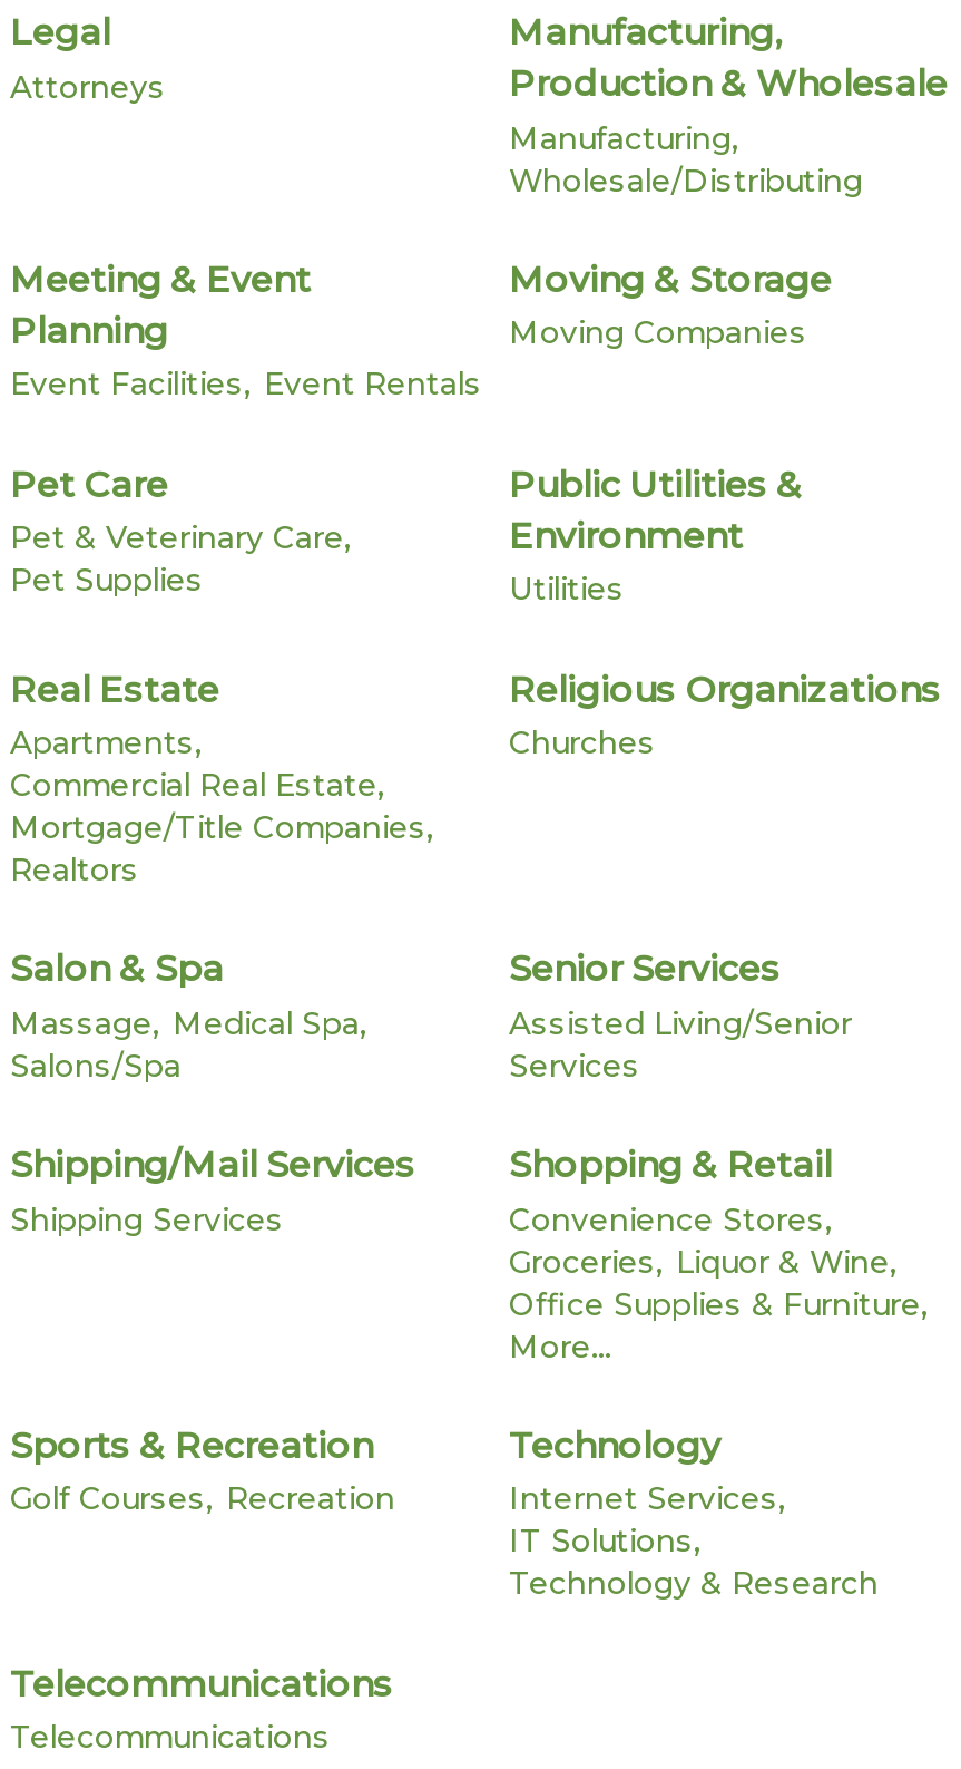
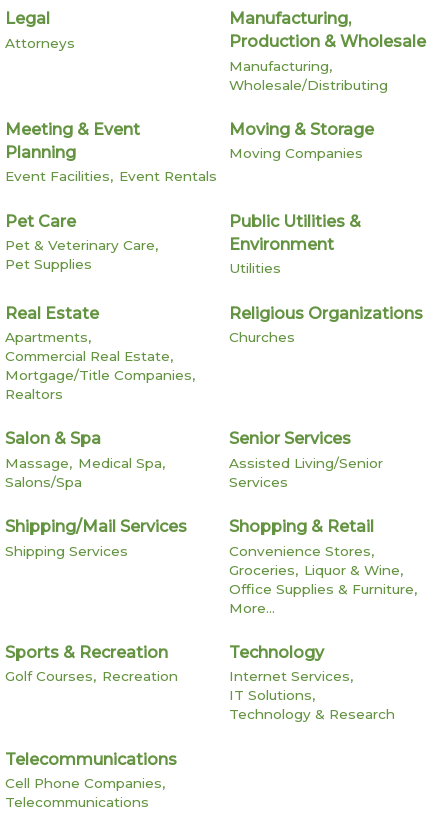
none -> [5,775,165,791] Cell Phone Companies,

